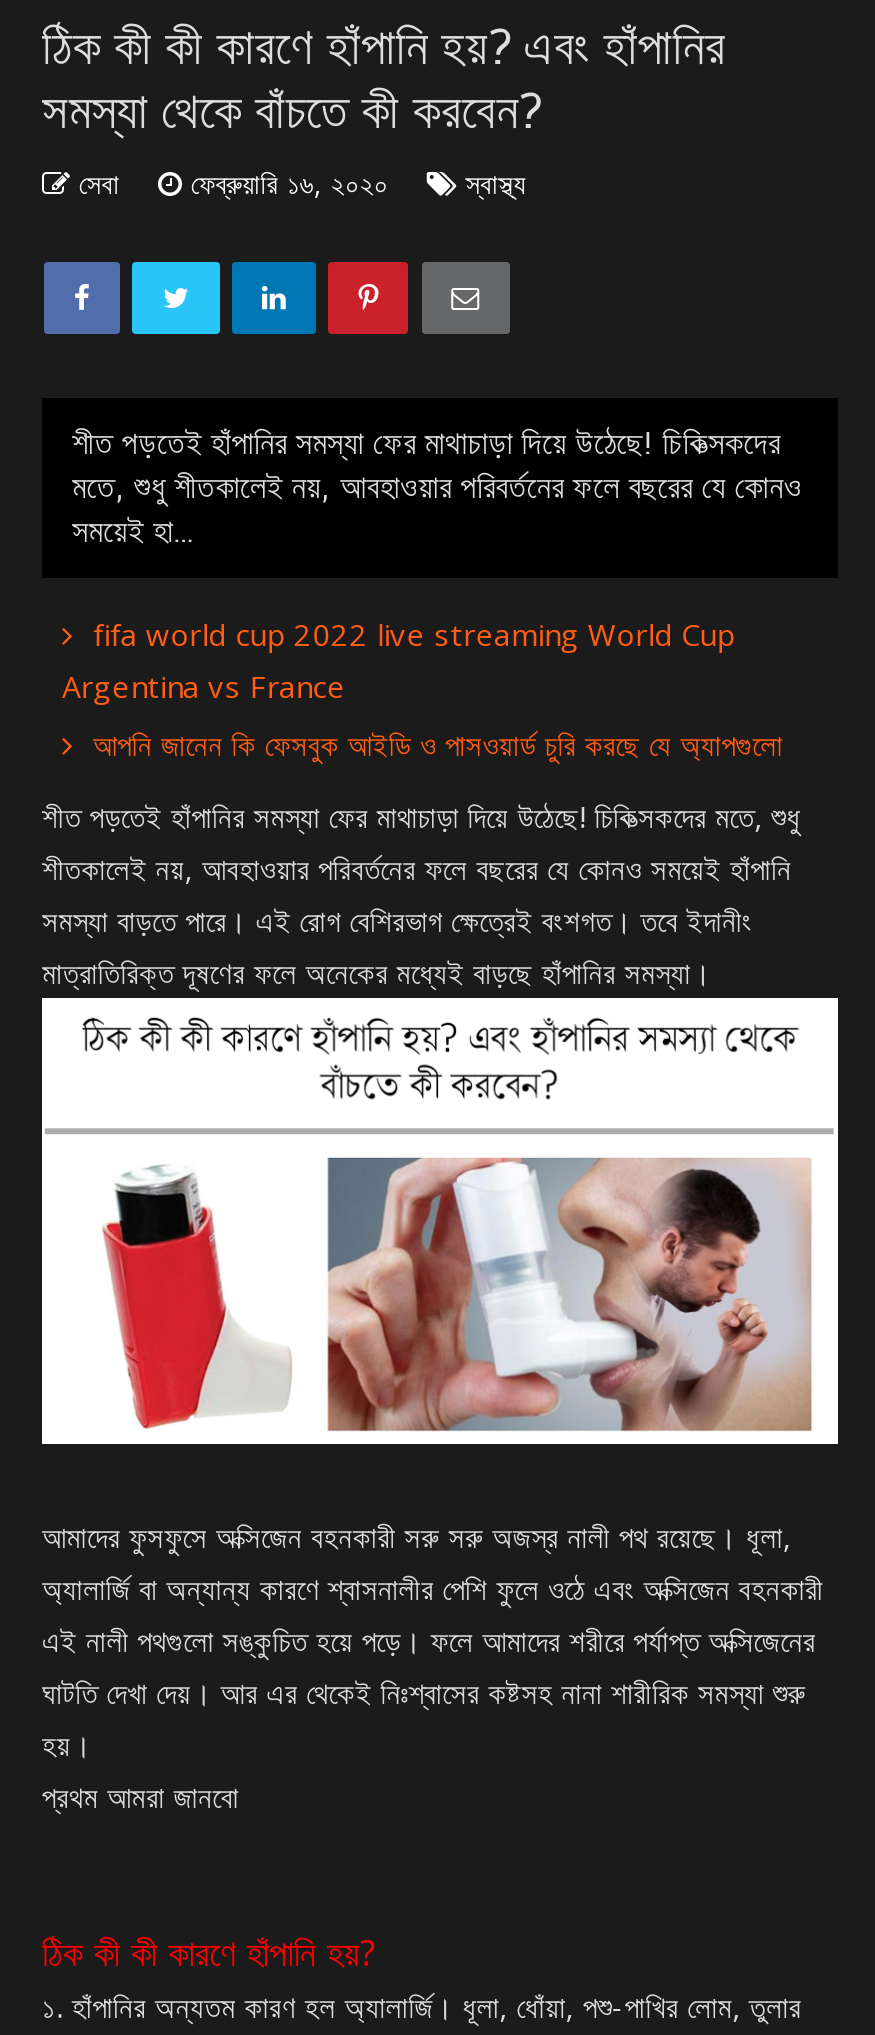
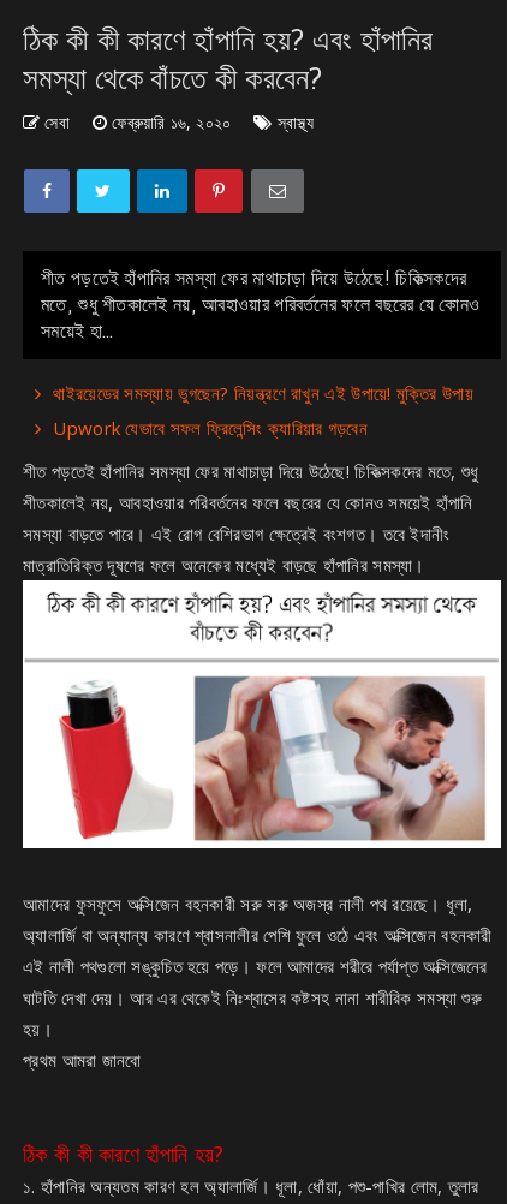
[62,614,783,764] fifa world cup 2022 live streaming World Cup | Argentina vs France | আপনি জানেন কি ফেসবুক আইডি ও পাসওয়ার্ড চুরি করছে যে অ্যাপগুলো -> [53,381,473,440] থাইরয়েডের সমস্যায় ভুগছেন? নিয়ন্ত্রণে রাখুন এই উপায়ে! মুক্তির উপায় | Upwork যেভাবে সফল ফ্রিলেন্সিং ক্যারিয়ার গড়বেন

